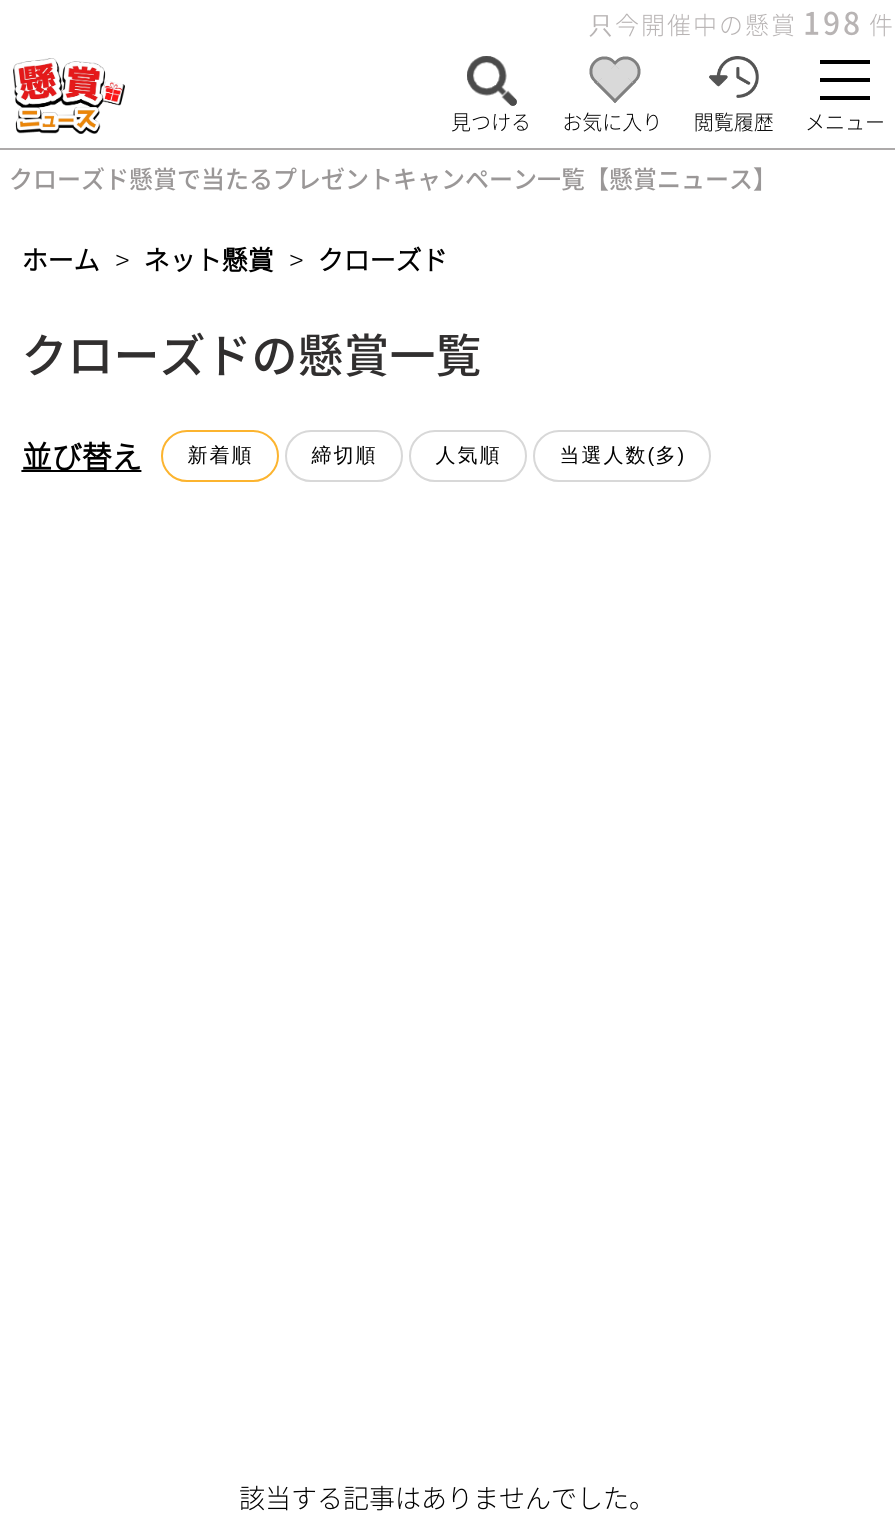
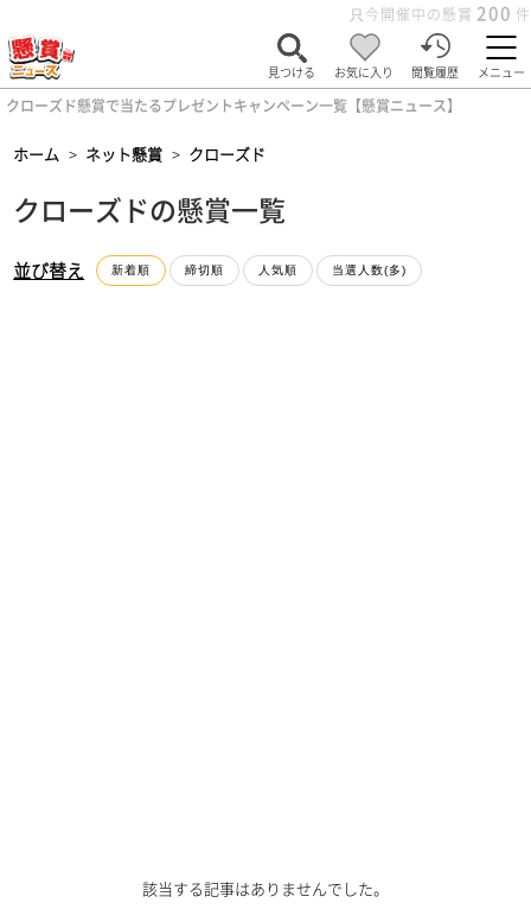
[589,0,895,42] 只今開催中の懸賞 198 件 -> [350,0,531,25] 只今開催中の懸賞 200 件

